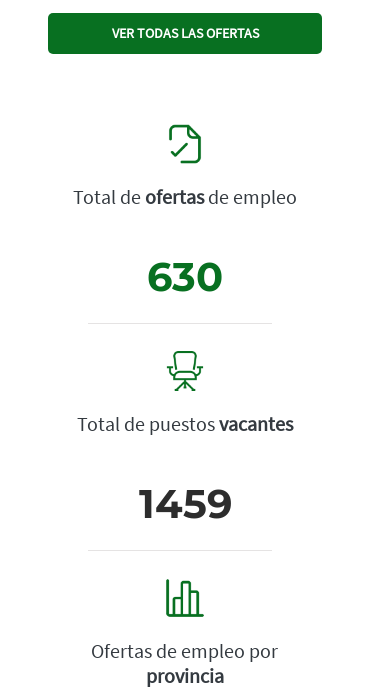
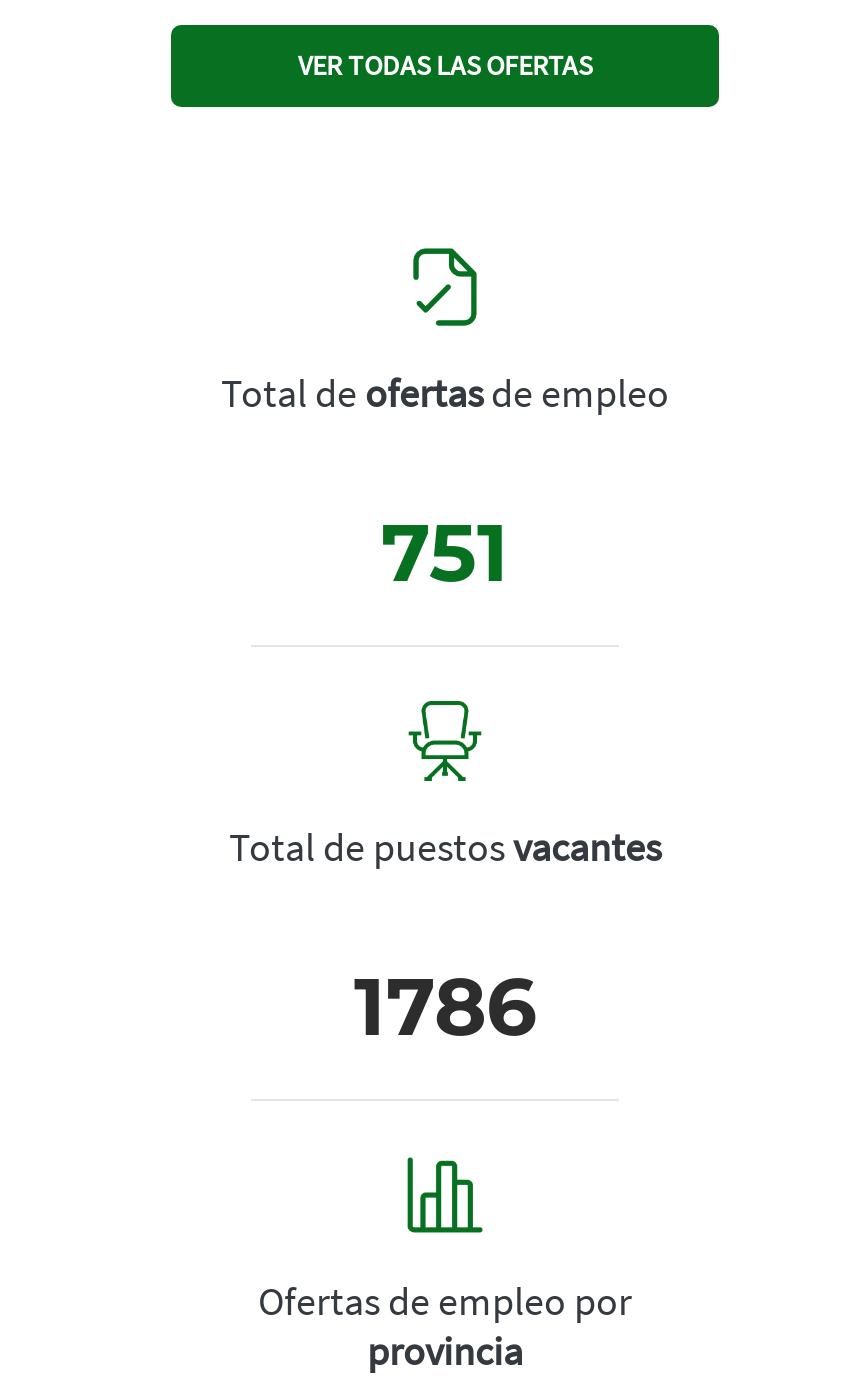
[147,252,223,301] 630 -> [381,504,509,602] 751
[138,479,231,528] 1459 -> [354,958,536,1056] 1786

